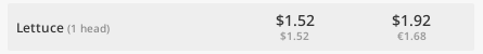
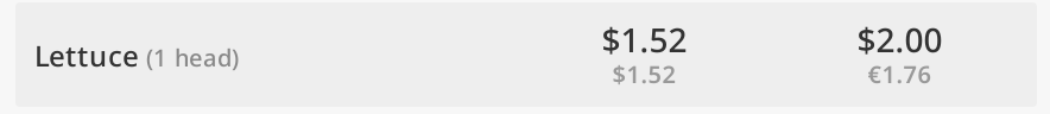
[392,10,431,30] $1.92 -> [857,17,942,62] $2.00
[397,28,426,43] €1.68 -> [868,57,932,91] €1.76

